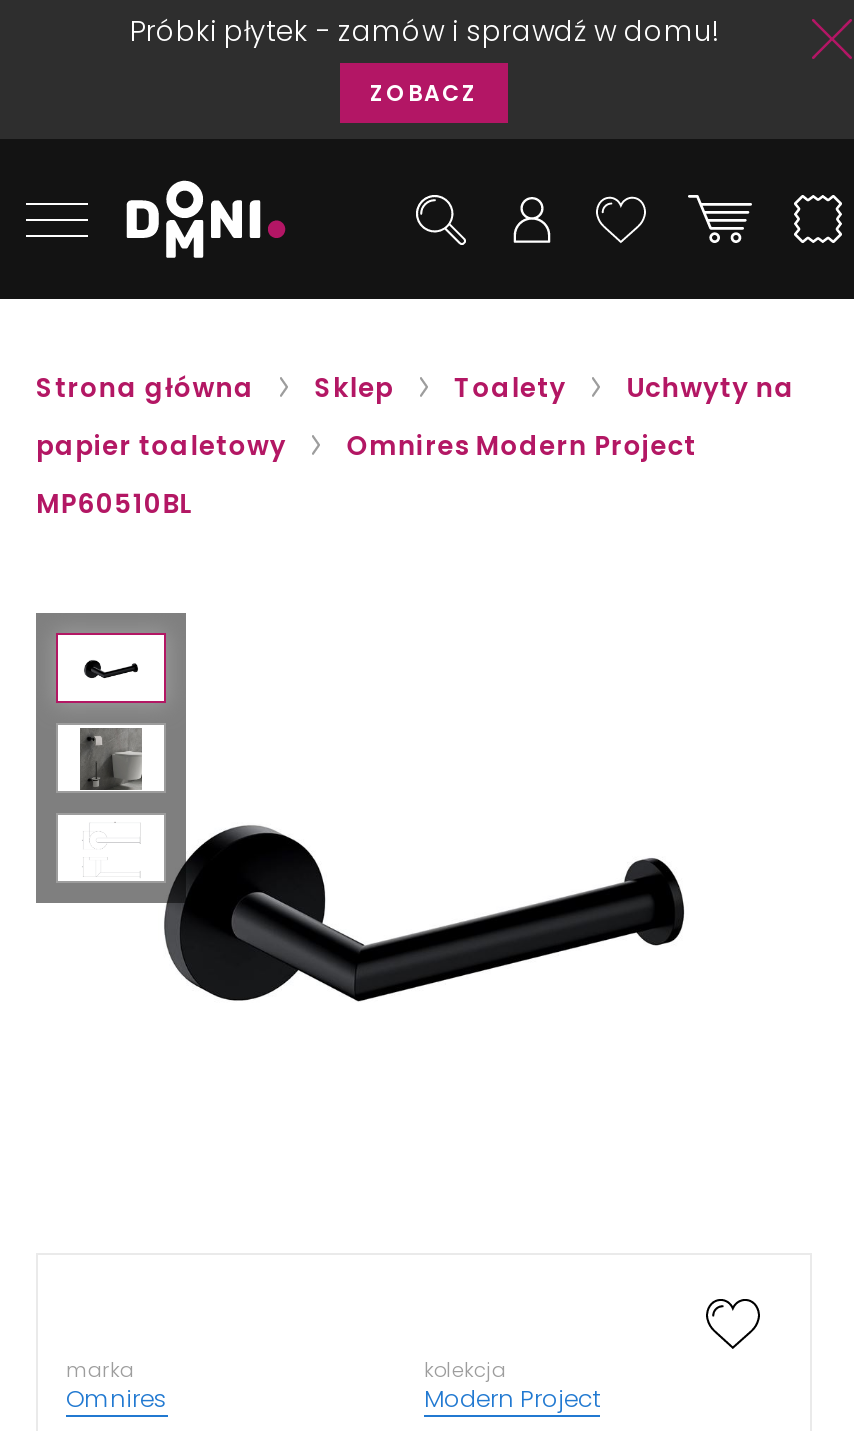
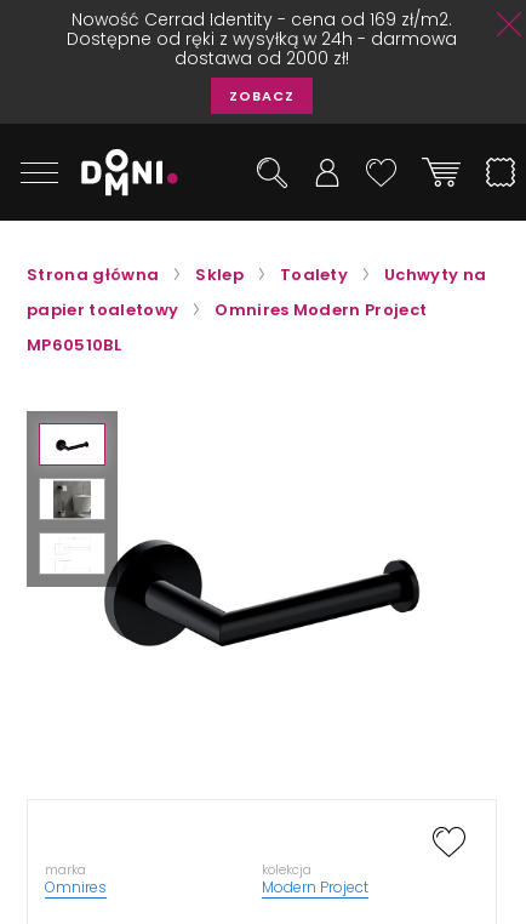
[130,11,718,51] Próbki płytek - zamów i sprawdź w domu! -> [67,7,457,70] Nowość Cerrad Identity - cena od 169 zł/m2. | Dostępne od ręki z wysyłką w 24h - darmowa | dostawa od 2000 zł!

